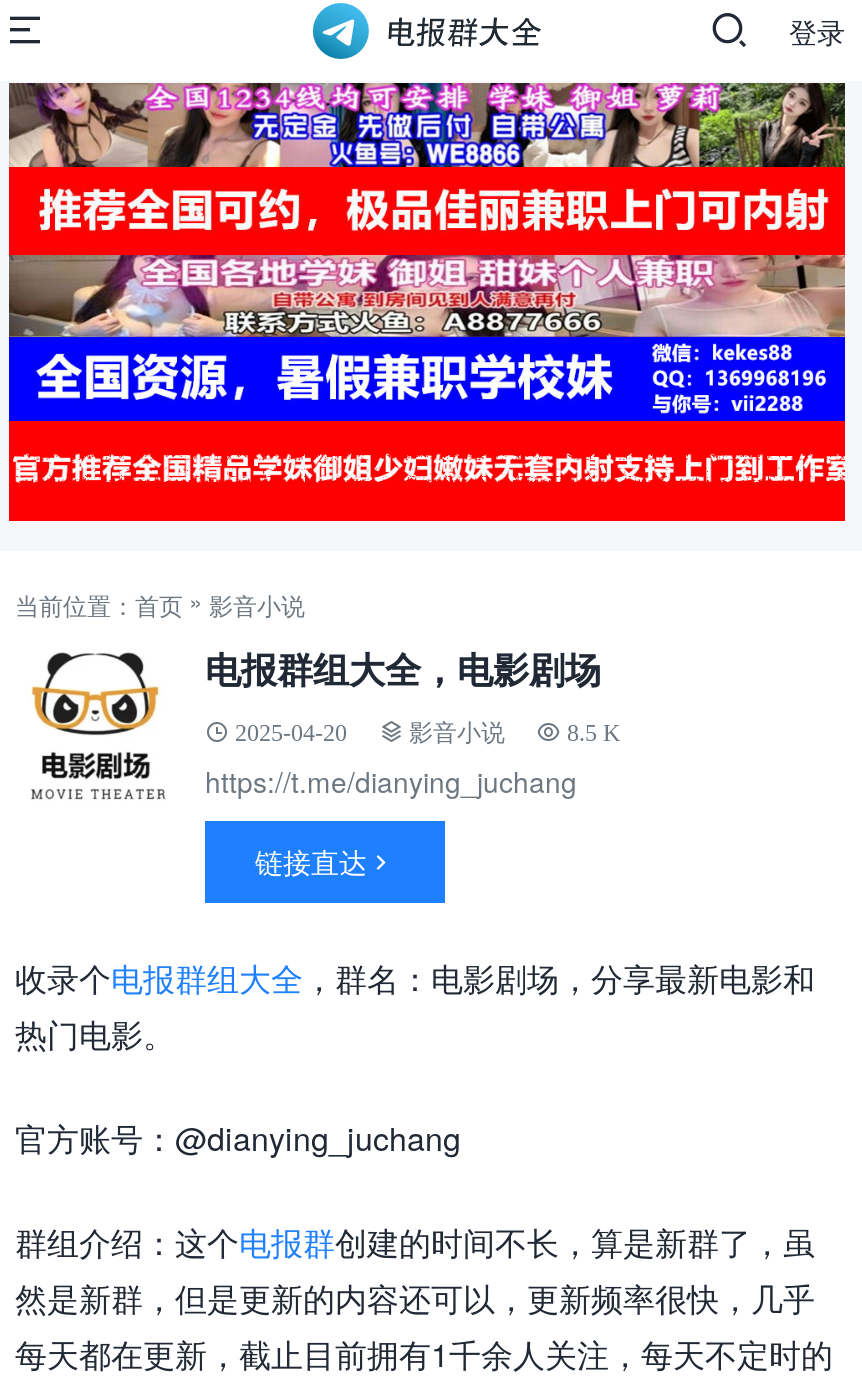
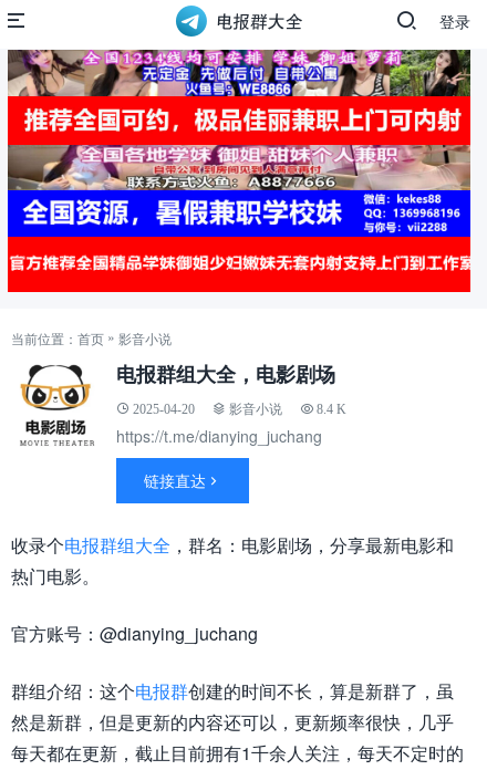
[561,720,621,746] 8.5 K -> [313,402,346,416] 8.4 K

